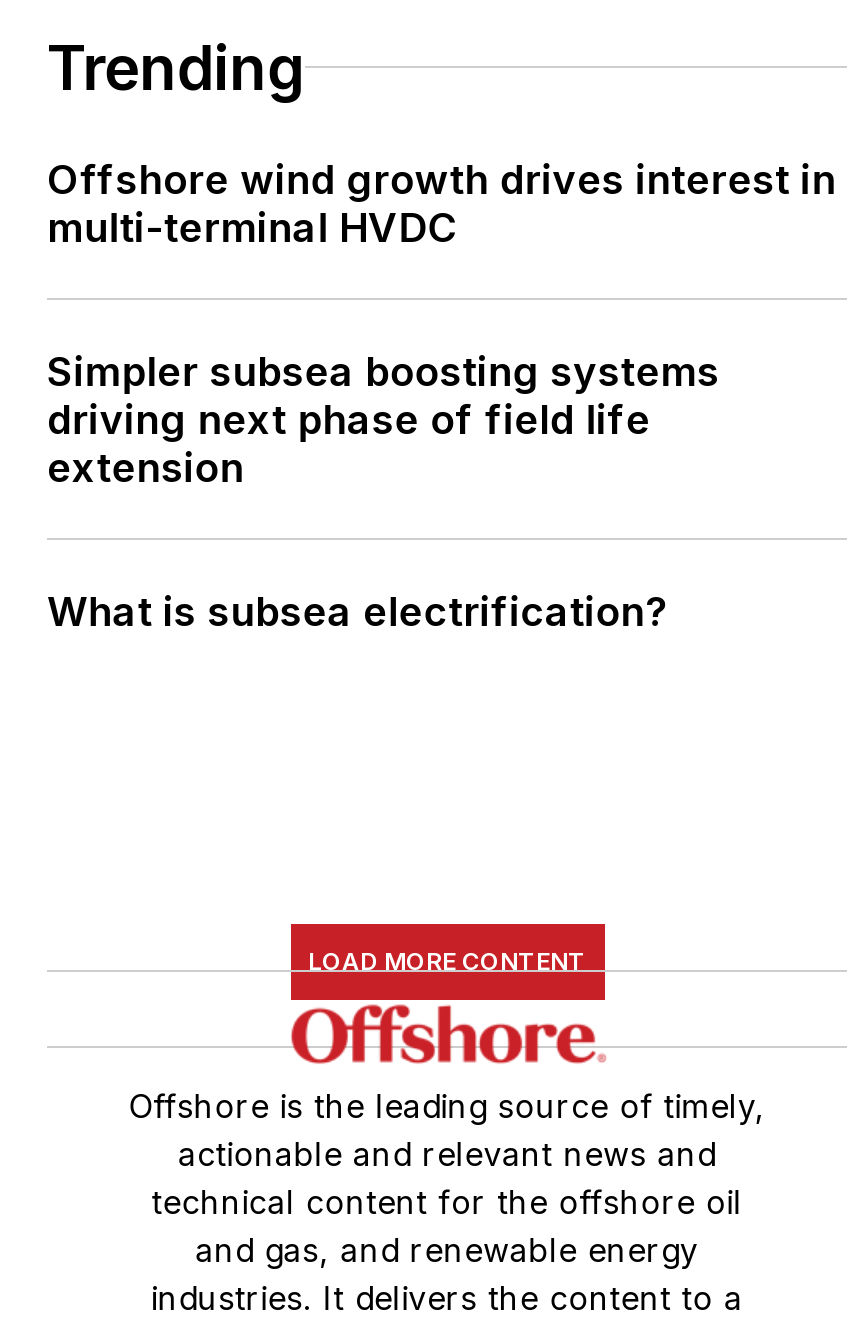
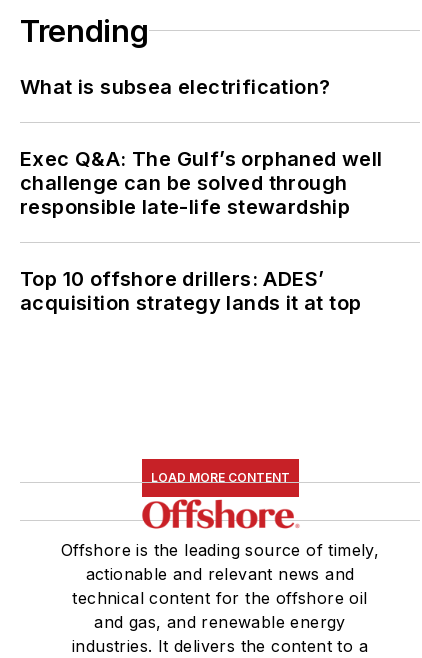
[47,155,836,491] Offshore wind growth drives interest in | multi-terminal HVDC | Simpler subsea boosting systems | driving next phase of field life | extension -> none
moved [47,587,668,635] -> [20,75,330,99]: What is subsea electrification?
none -> [20,147,383,315] Exec Q&A: The Gulf’s orphaned well | challenge can be solved through | responsible late-life stewardship | Top 10 offshore drillers: ADES’ | acquisition strategy lands it at top

